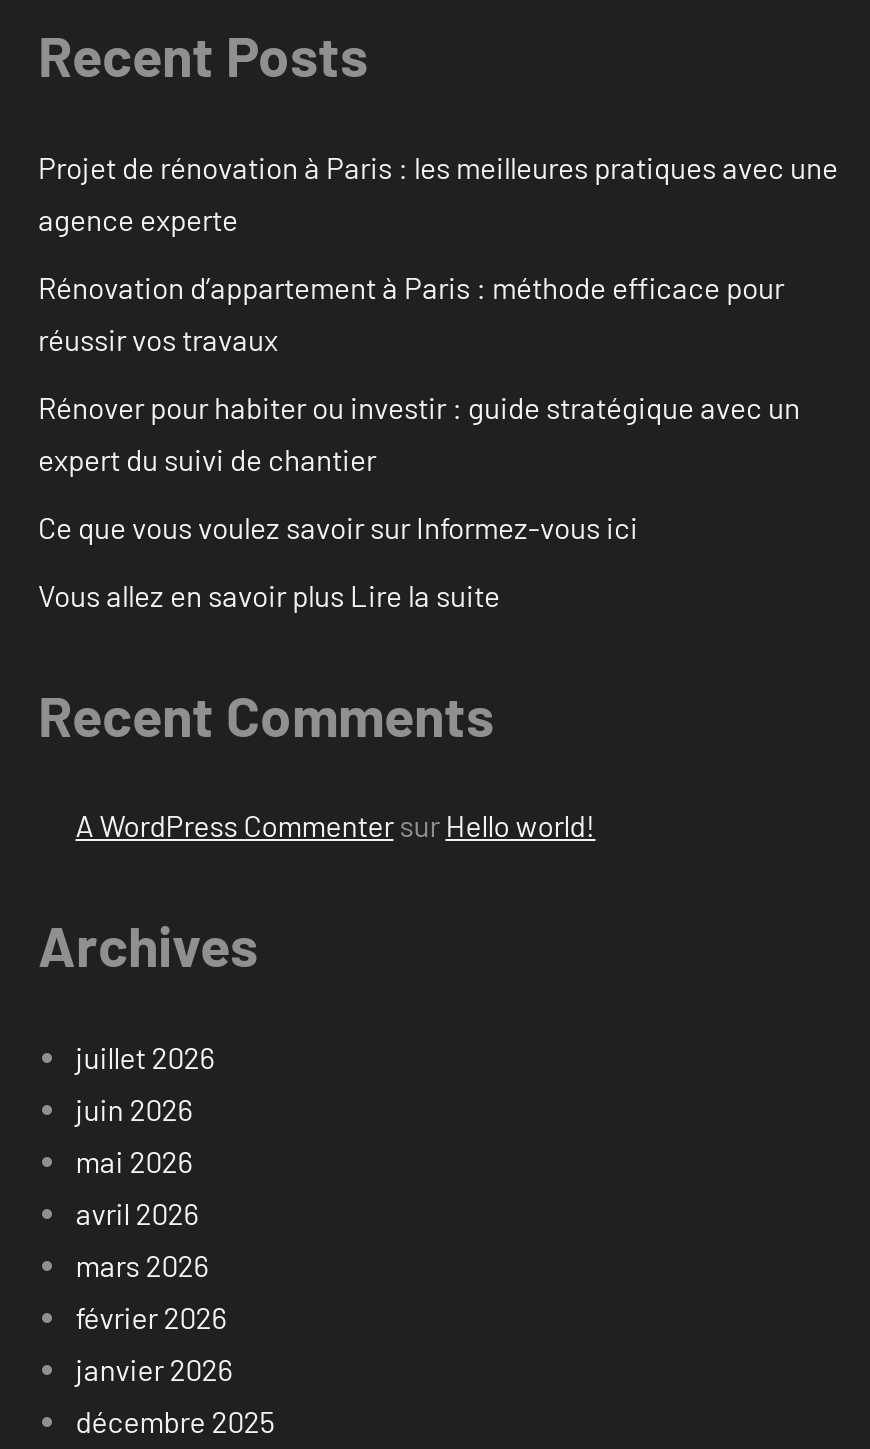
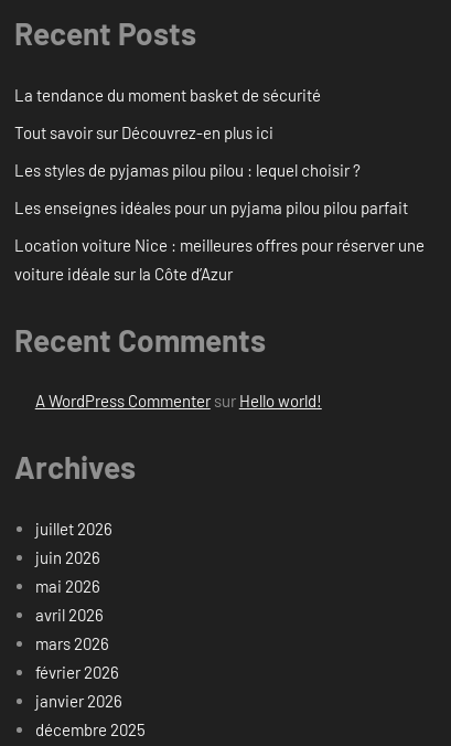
[38,149,838,237] Projet de rénovation à Paris : les meilleures pratiques avec une | agence experte -> [14,85,321,105] La tendance du moment basket de sécurité
[38,269,784,357] Rénovation d’appartement à Paris : méthode efficace pour | réussir vos travaux -> [14,122,273,142] Tout savoir sur Découvrez-en plus ici
[38,389,800,477] Rénover pour habiter ou investir : guide stratégique avec un | expert du suivi de chantier -> [14,160,361,180] Les styles de pyjamas pilou pilou : lequel choisir ?
[38,509,638,545] Ce que vous voulez savoir sur Informez-vous ici -> [14,197,408,217] Les enseignes idéales pour un pyjama pilou pilou parfait
[38,577,500,613] Vous allez en savoir plus Lire la suite -> [14,235,425,283] Location voiture Nice : meilleures offres pour réserver une | voiture idéale sur la Côte d’Azur

